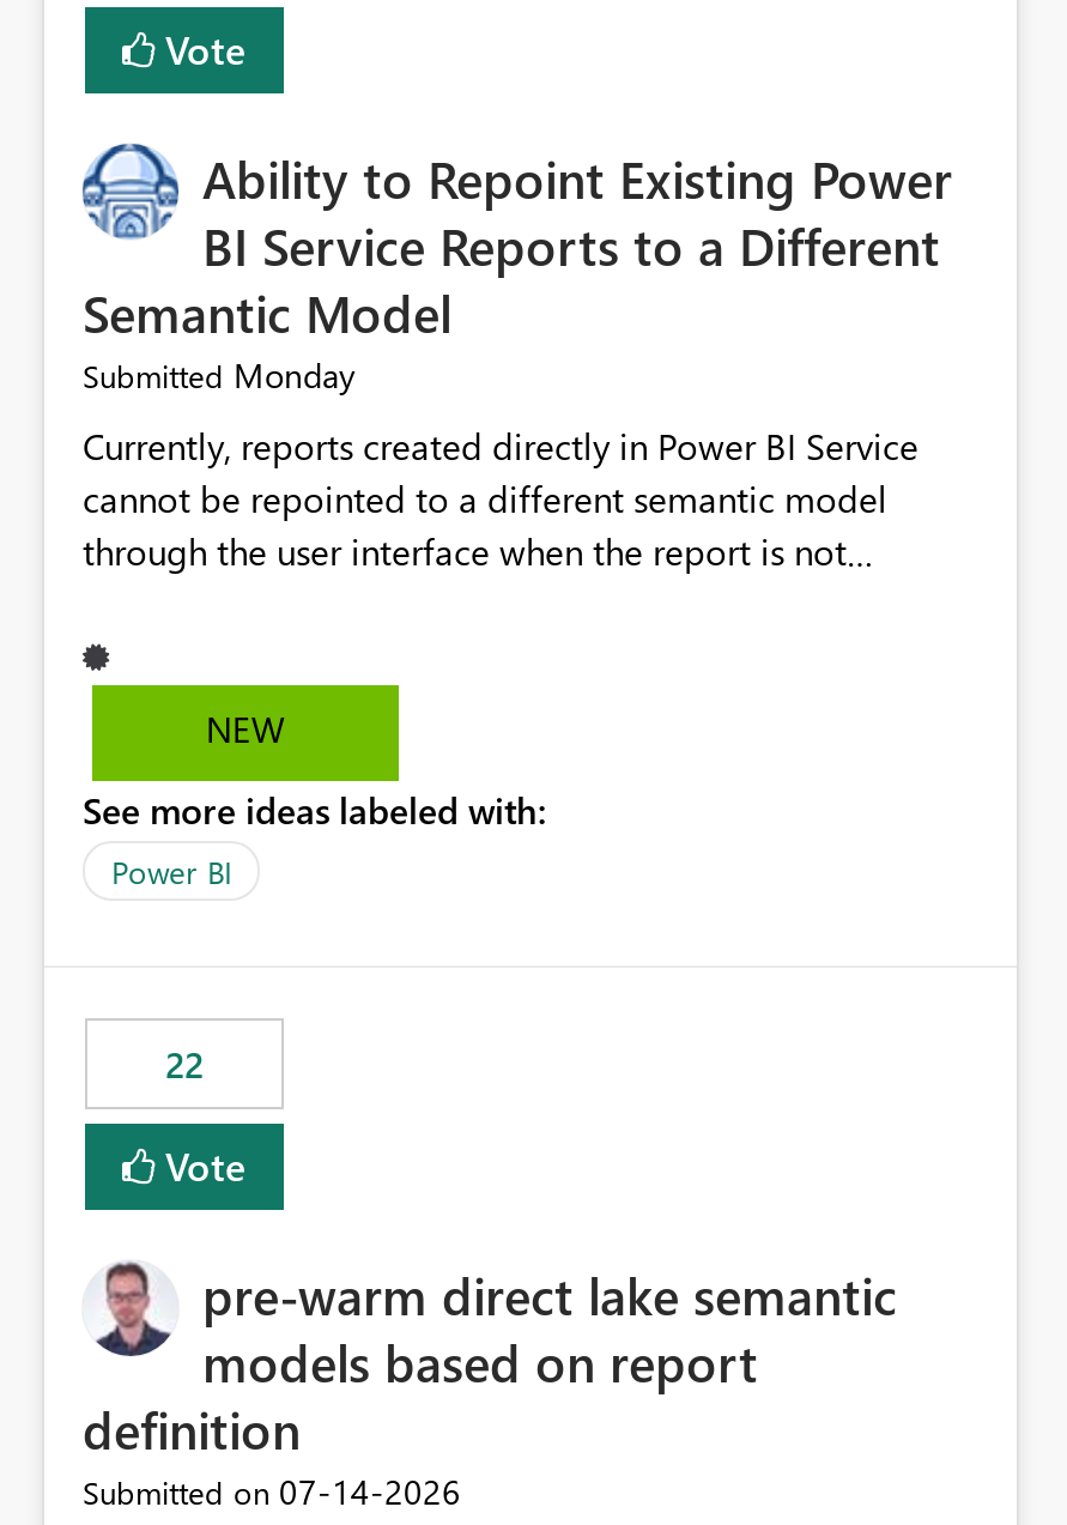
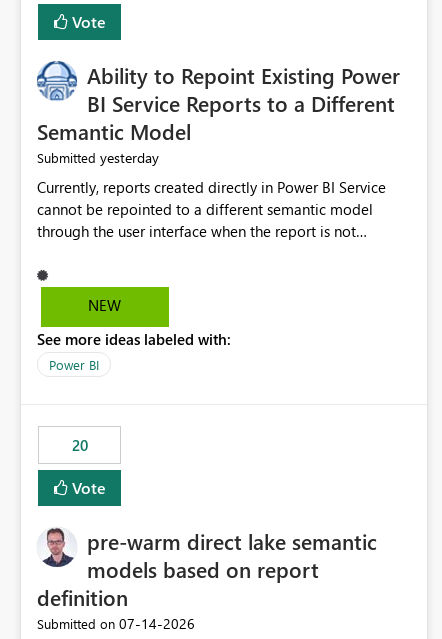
[83,353,356,399] Submitted Monday -> [37,148,159,167] Submitted yesterday
[165,1041,204,1089] 22 -> [71,435,87,455] 20

